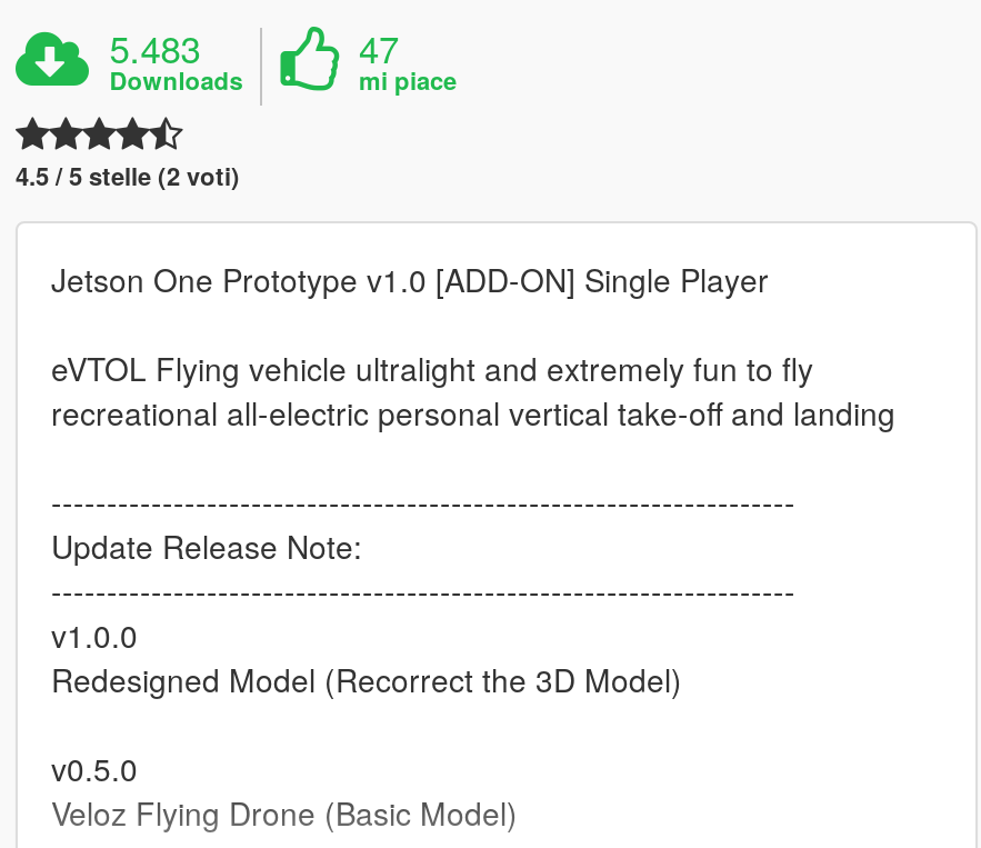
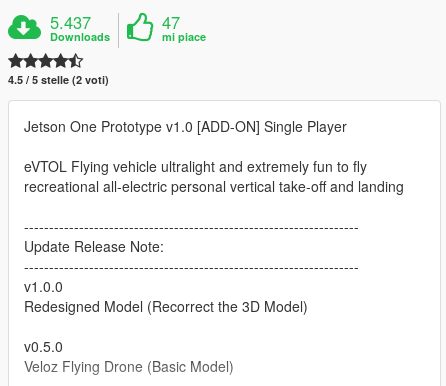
[109,20,200,73] 5.483 -> [50,9,91,33] 5.437

